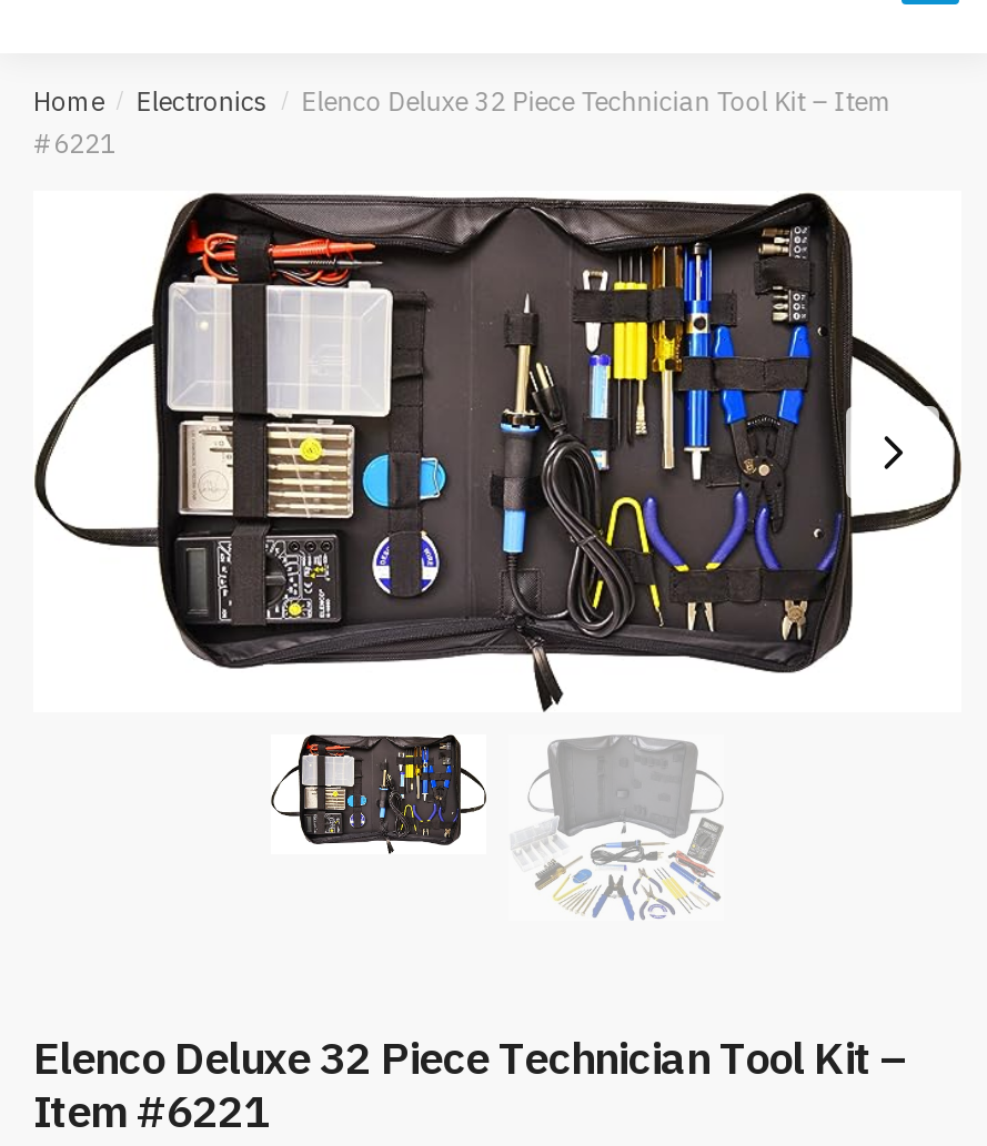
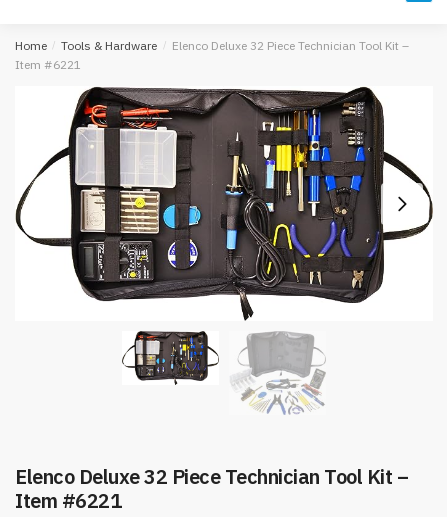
[33,84,892,160] Home / Electronics / Elenco Deluxe 32 Piece Technician Tool Kit – Item | #6221 -> [15,38,409,72] Home / Tools & Hardware / Elenco Deluxe 32 Piece Technician Tool Kit – | Item #6221

